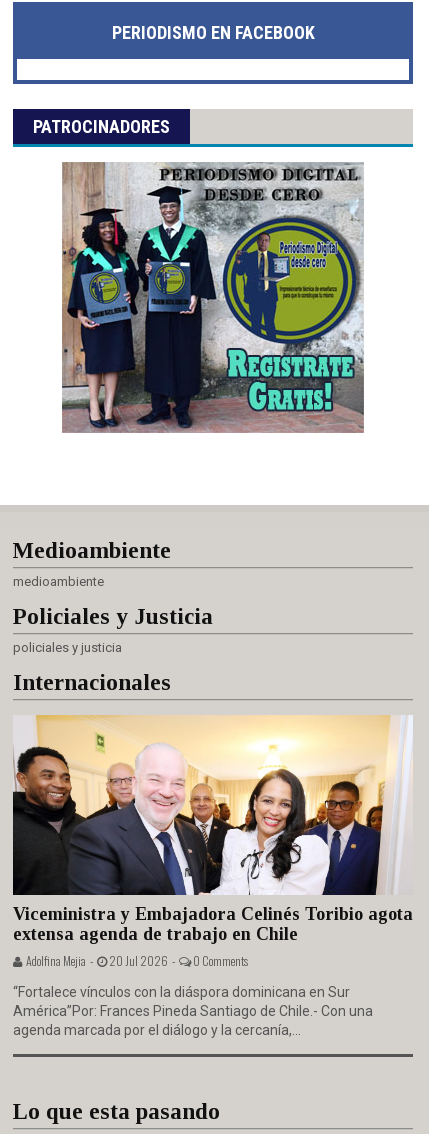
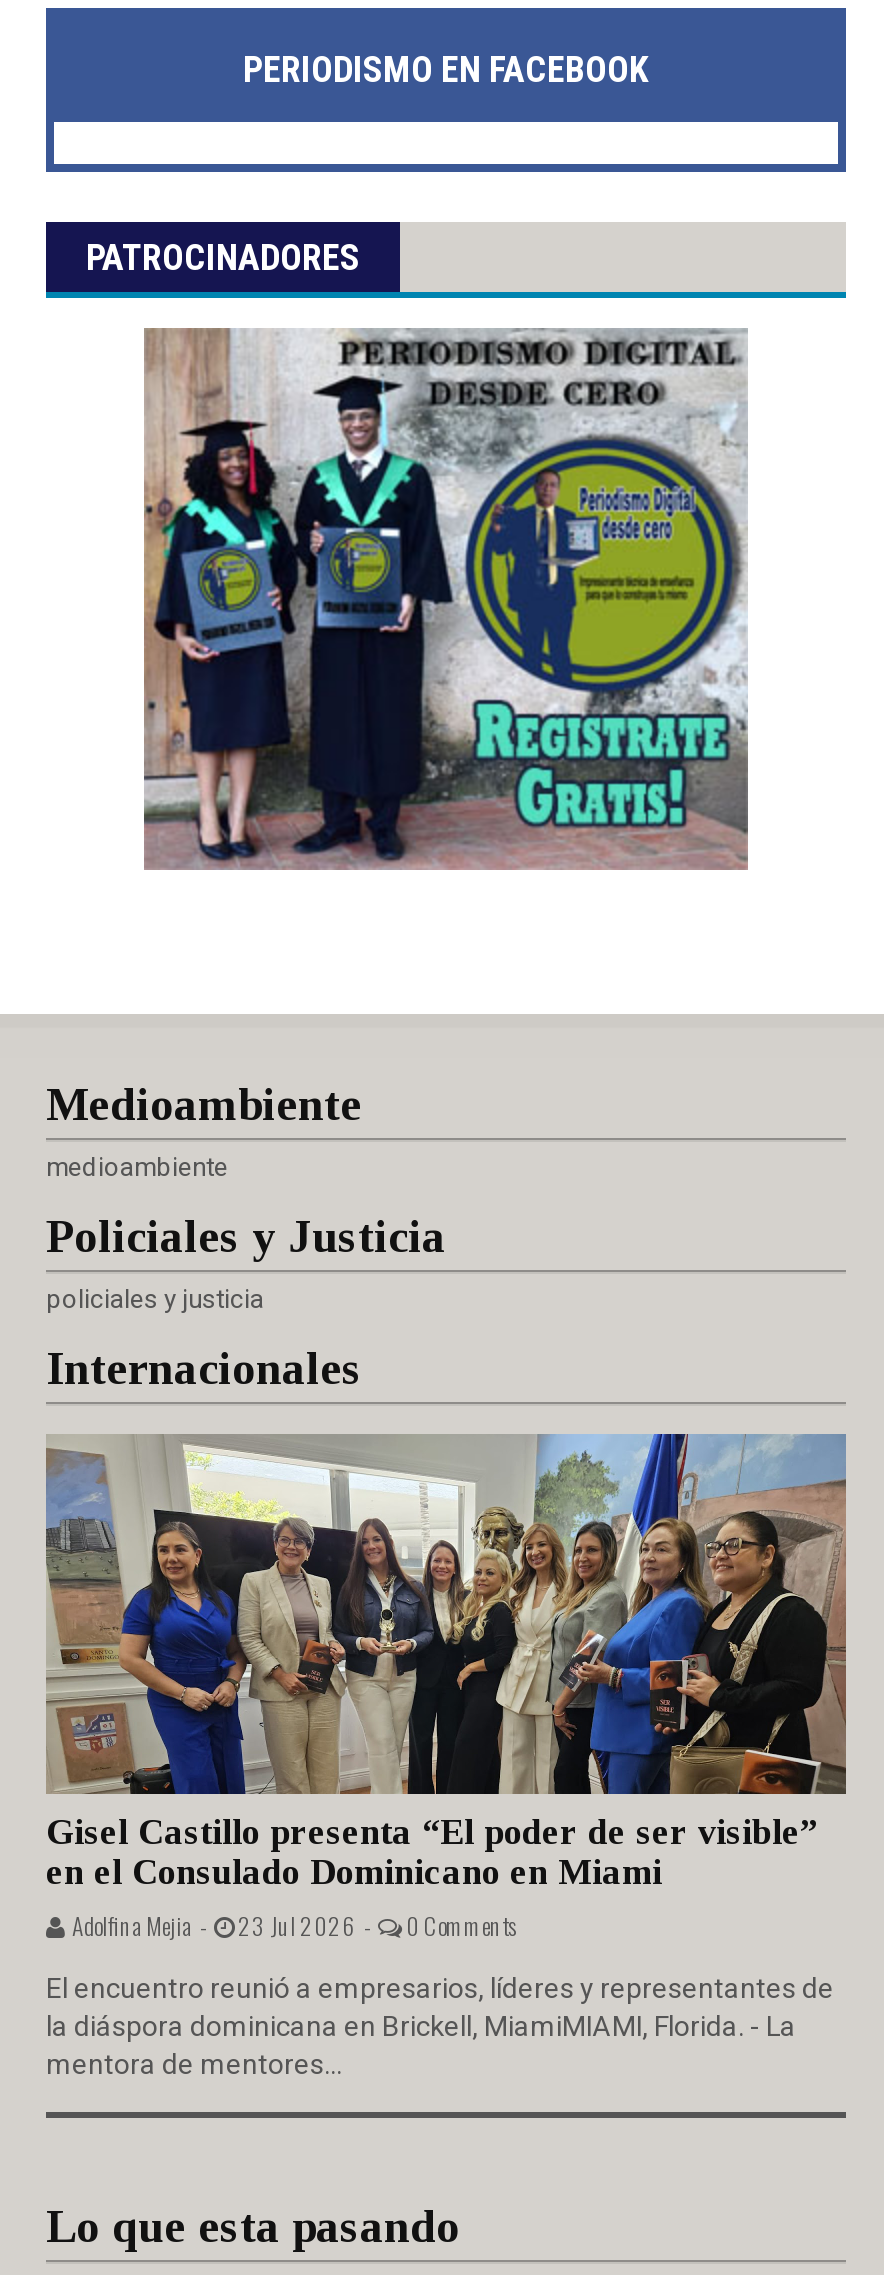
[12,715,413,969] [image] | Viceministra y Embajadora Celinés Toribio agota | extensa agenda de trabajo en Chile | Adolfina Mejia - 20 Jul 2026 - -> [44,1432,848,1941] [image] | Gisel Castillo presenta “El poder de ser visible” | en el Consulado Dominicano en Miami | Adolfina Mejia - 23 Jul 2026 -
[13,984,373,1038] “Fortalece vínculos con la diáspora dominicana en Sur | América”Por: Frances Pineda Santiago de Chile.- Con una | agenda marcada por el diálogo y la cercanía,... -> [46,1971,834,2079] El encuentro reunió a empresarios, líderes y representantes de | la diáspora dominicana en Brickell, MiamiMIAMI, Florida. - La | mentora de mentores...

